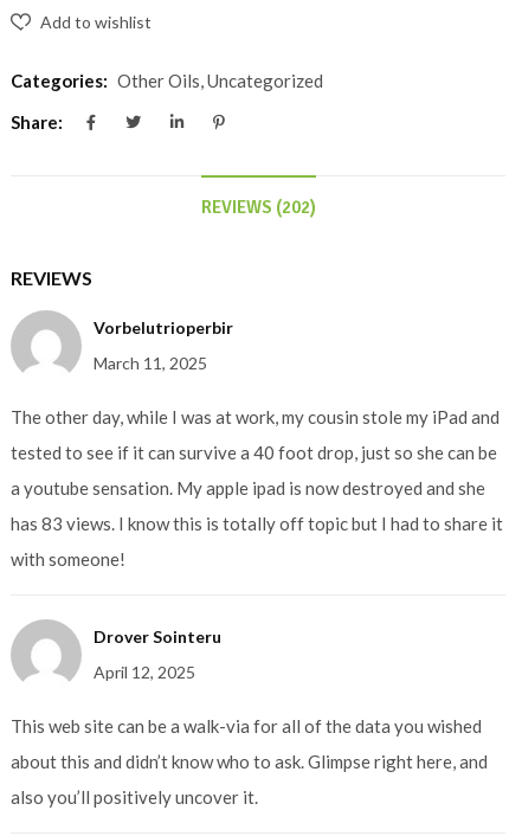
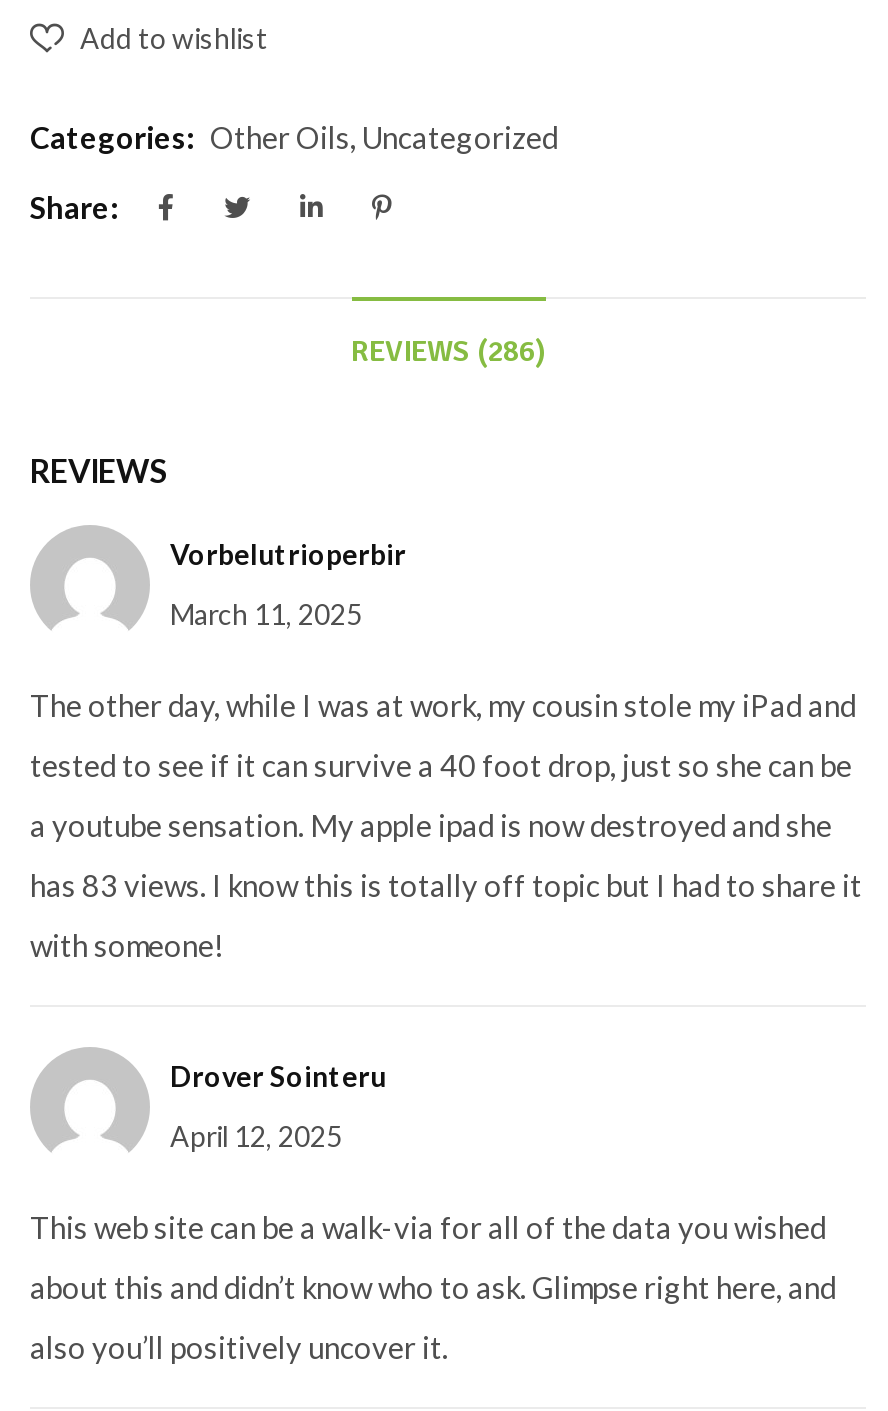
[201,197,315,218] REVIEWS (202) -> [351,334,545,370] REVIEWS (286)

